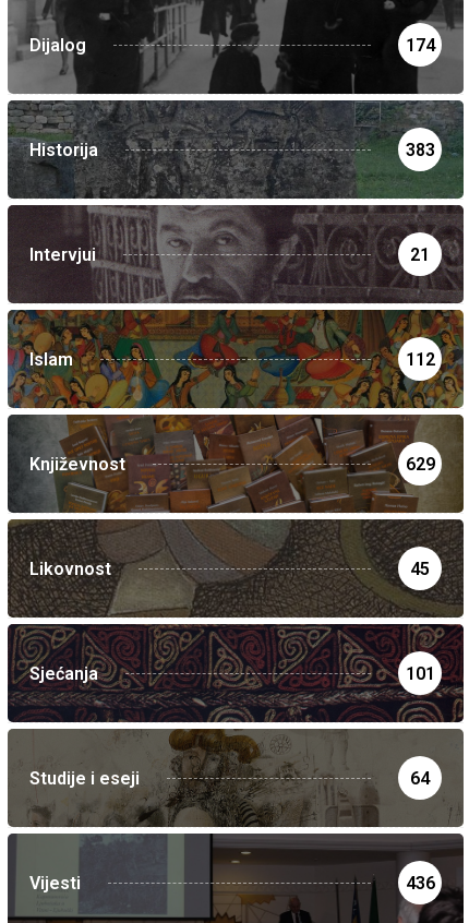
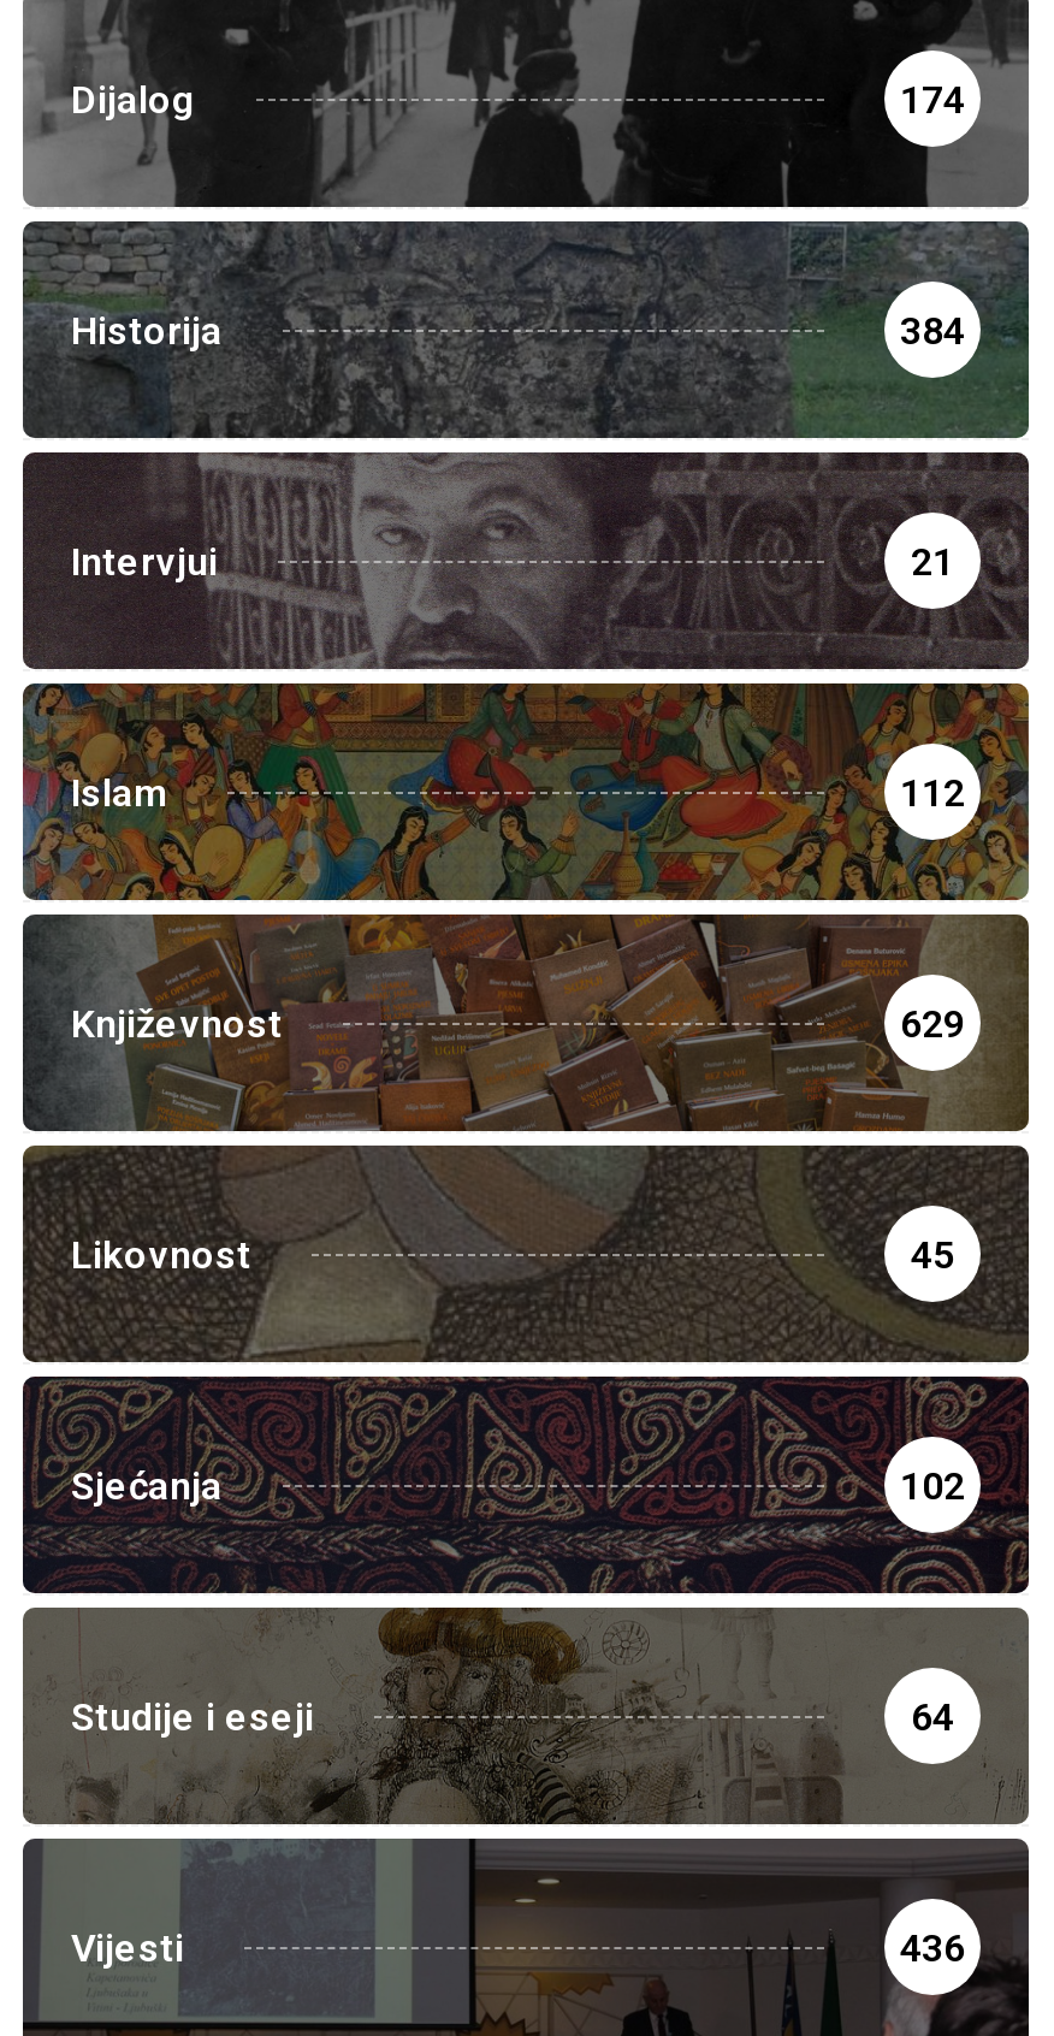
[405,140,435,161] 383 -> [900,309,965,355] 384
[405,664,435,685] 101 -> [900,1464,965,1510] 102

